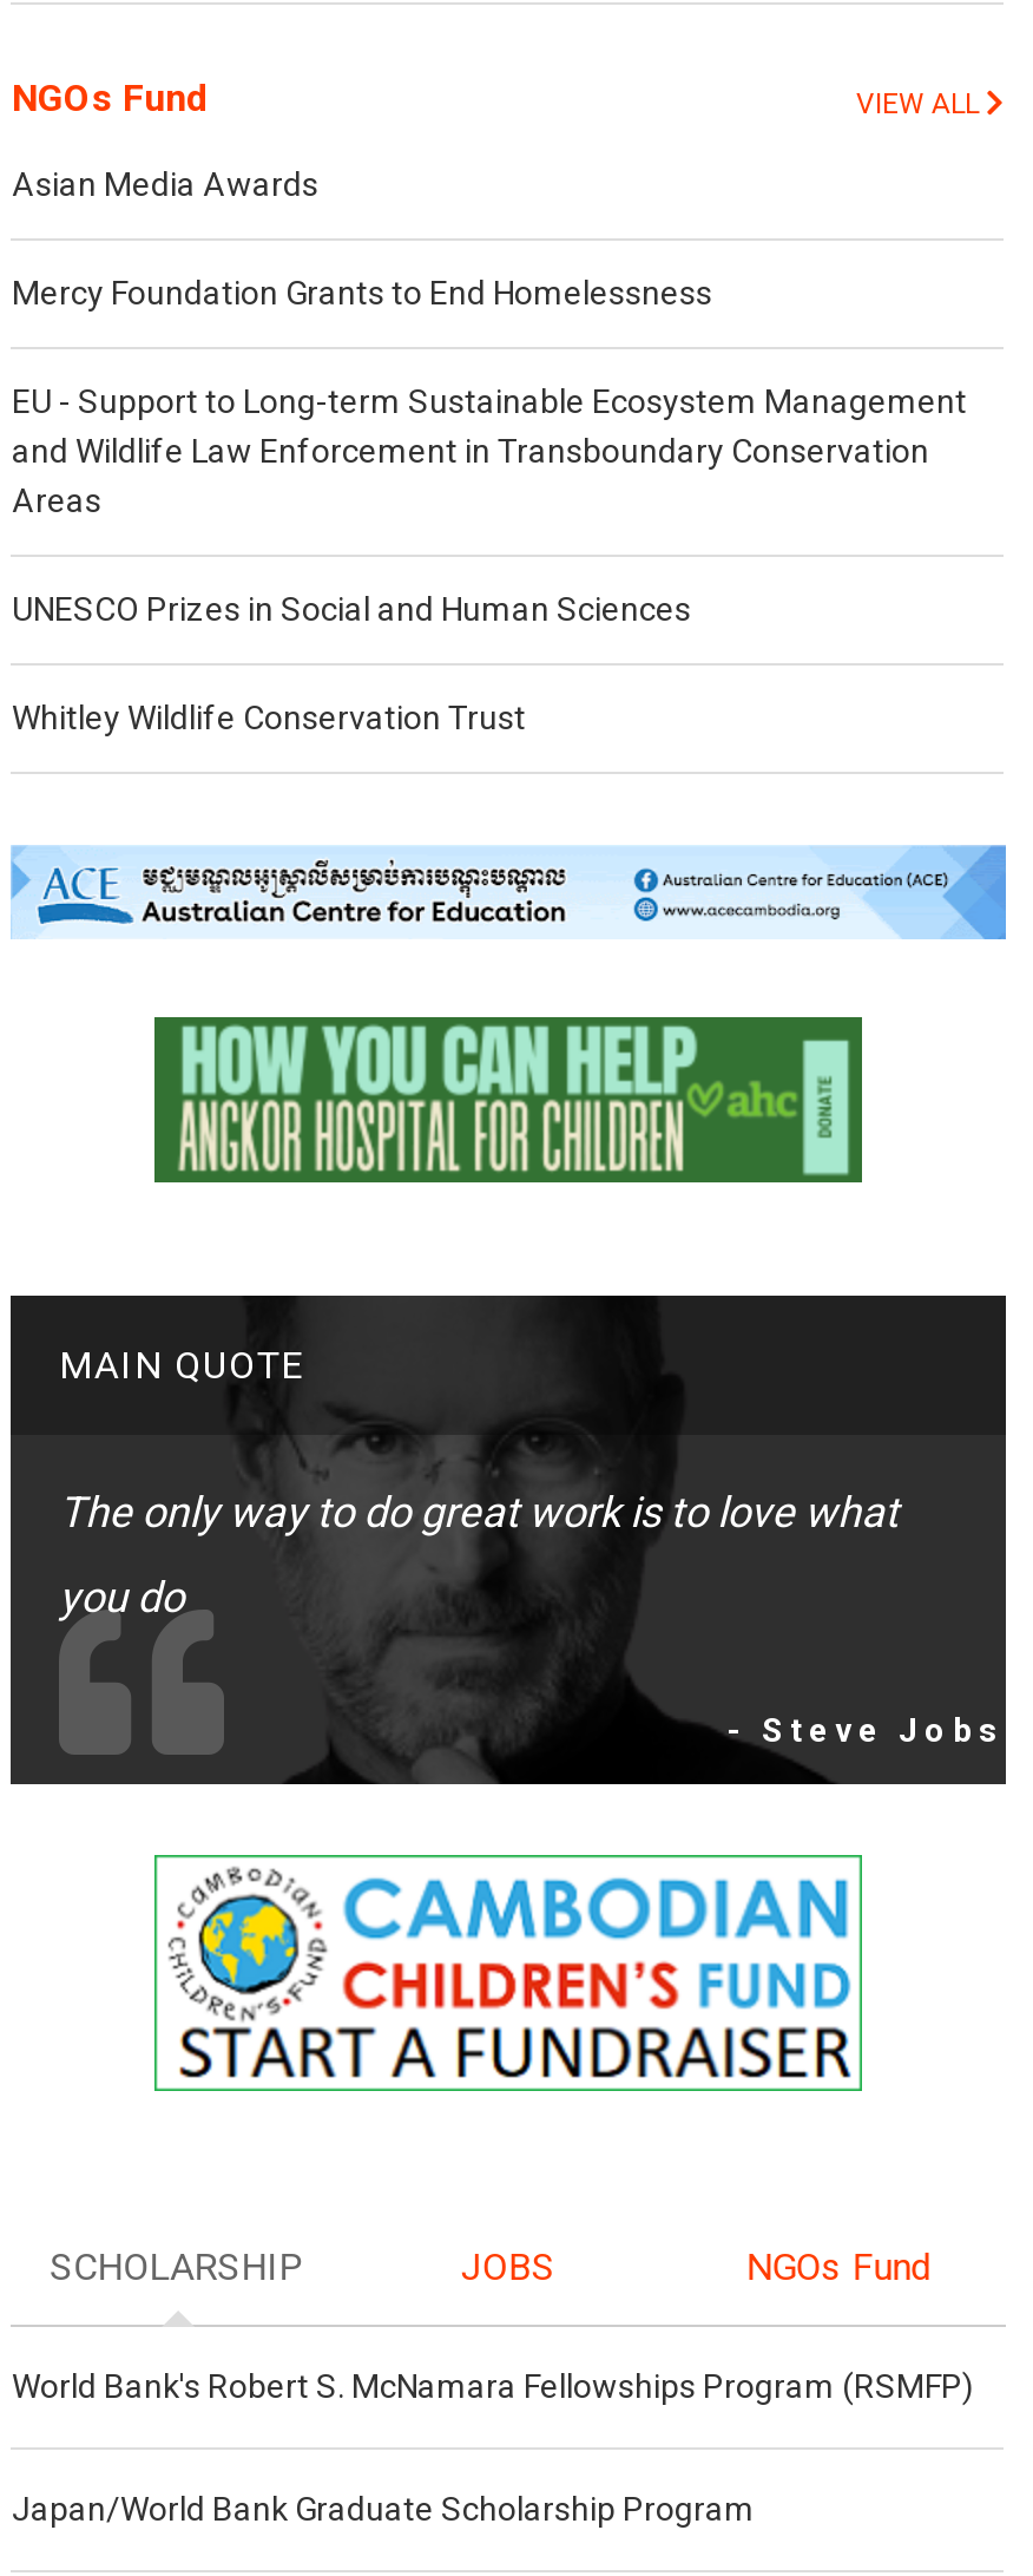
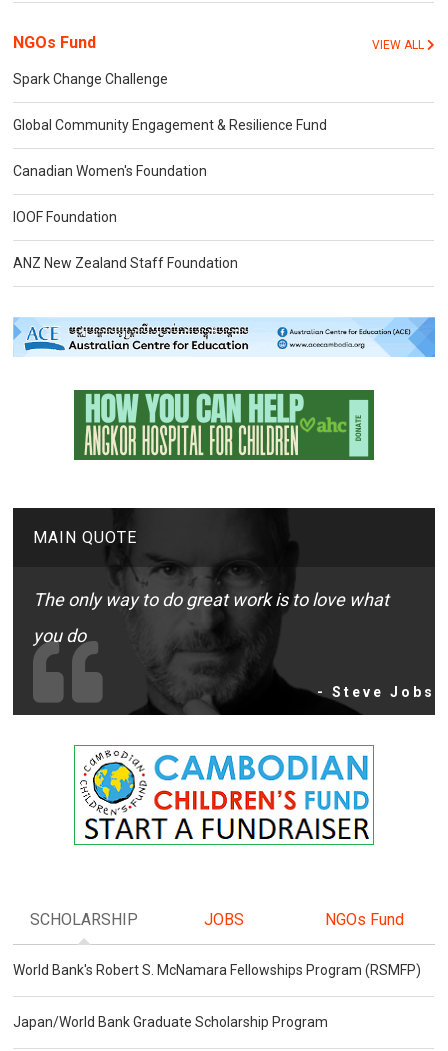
[12,165,318,203] Asian Media Awards -> [13,71,168,87] Spark Change Challenge
[12,274,712,312] Mercy Foundation Grants to End Homelessness -> [13,117,327,133] Global Community Engagement & Resilience Fund
[12,383,967,519] EU - Support to Long-term Sustainable Ecosystem Management | and Wildlife Law Enforcement in Transboundary Conservation | Areas -> [13,163,207,179] Canadian Women's Foundation
[12,590,691,628] UNESCO Prizes in Social and Human Sciences -> [13,209,117,225] IOOF Foundation
[12,699,526,737] Whitley Wildlife Conservation Trust -> [13,255,238,271] ANZ New Zealand Staff Foundation

